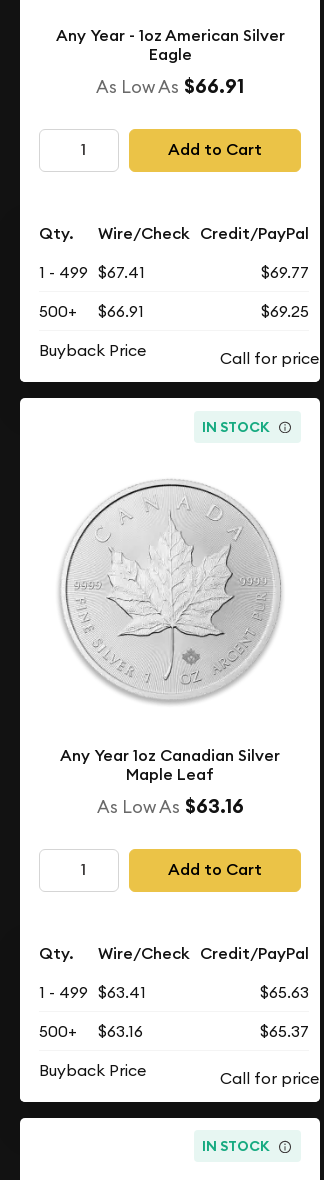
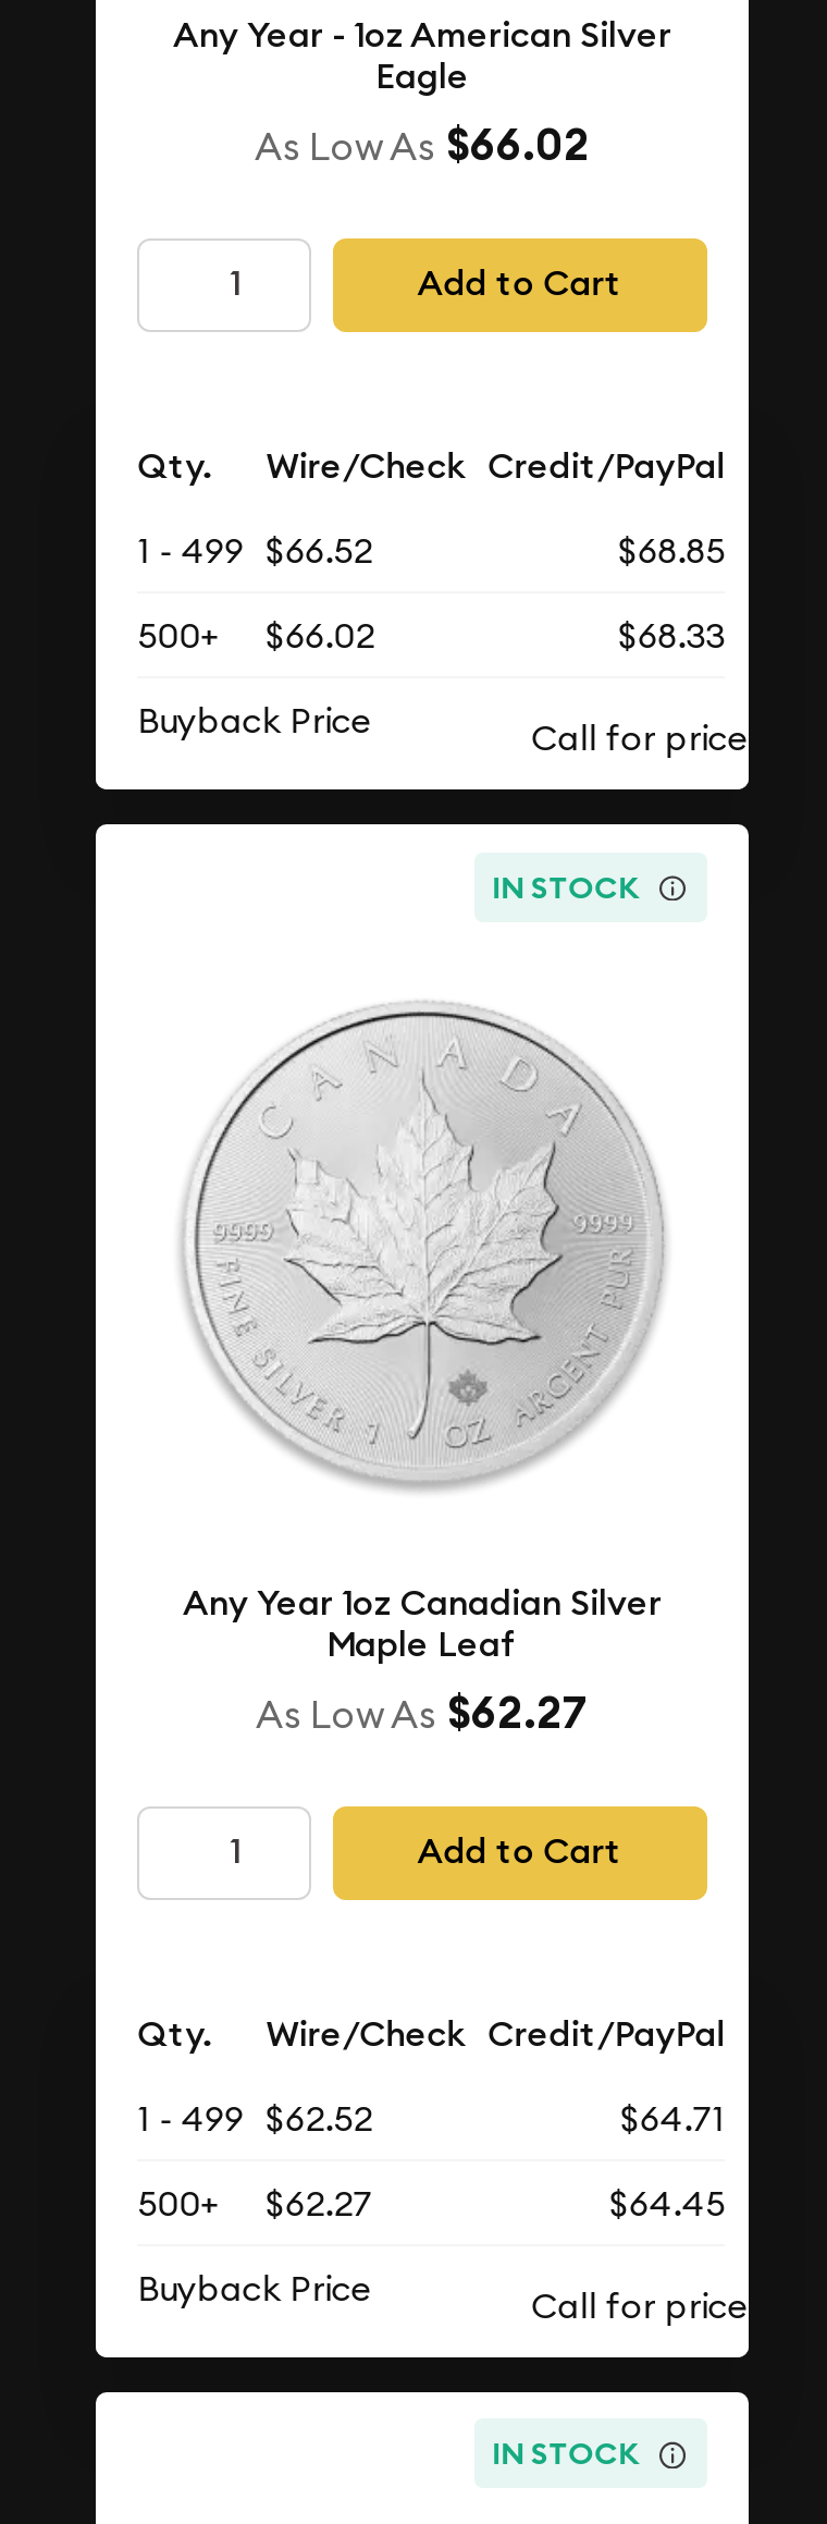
[96,73,244,99] As Low As $66.91 -> [255,117,590,173] As Low As $66.02
[39,262,145,282] 1 - 499 $67.41 -> [138,528,373,572] 1 - 499 $66.52
[261,262,309,282] $69.77 -> [619,528,725,572] $68.85
[39,301,144,321] 500+ $66.91 -> [138,613,375,657] 500+ $66.02
[261,301,309,321] $69.25 -> [619,613,725,657] $68.33
[96,793,243,819] As Low As $63.16 -> [256,1684,589,1741] As Low As $62.27
[39,982,146,1002] 1 - 499 $63.41 -> [138,2096,373,2139] 1 - 499 $62.52
[260,982,309,1002] $65.63 -> [621,2096,725,2139] $64.71
[39,1021,143,1041] 500+ $63.16 -> [138,2181,373,2224] 500+ $62.27
[260,1021,309,1041] $65.37 -> [610,2181,725,2224] $64.45

